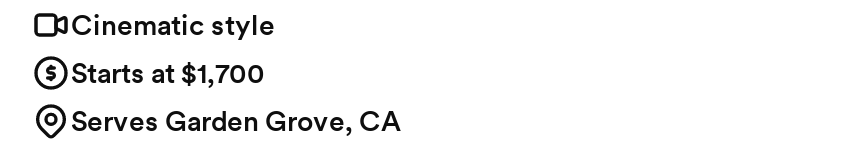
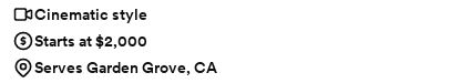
[71,58,265,90] Starts at $1,700 -> [34,33,147,50] Starts at $2,000

